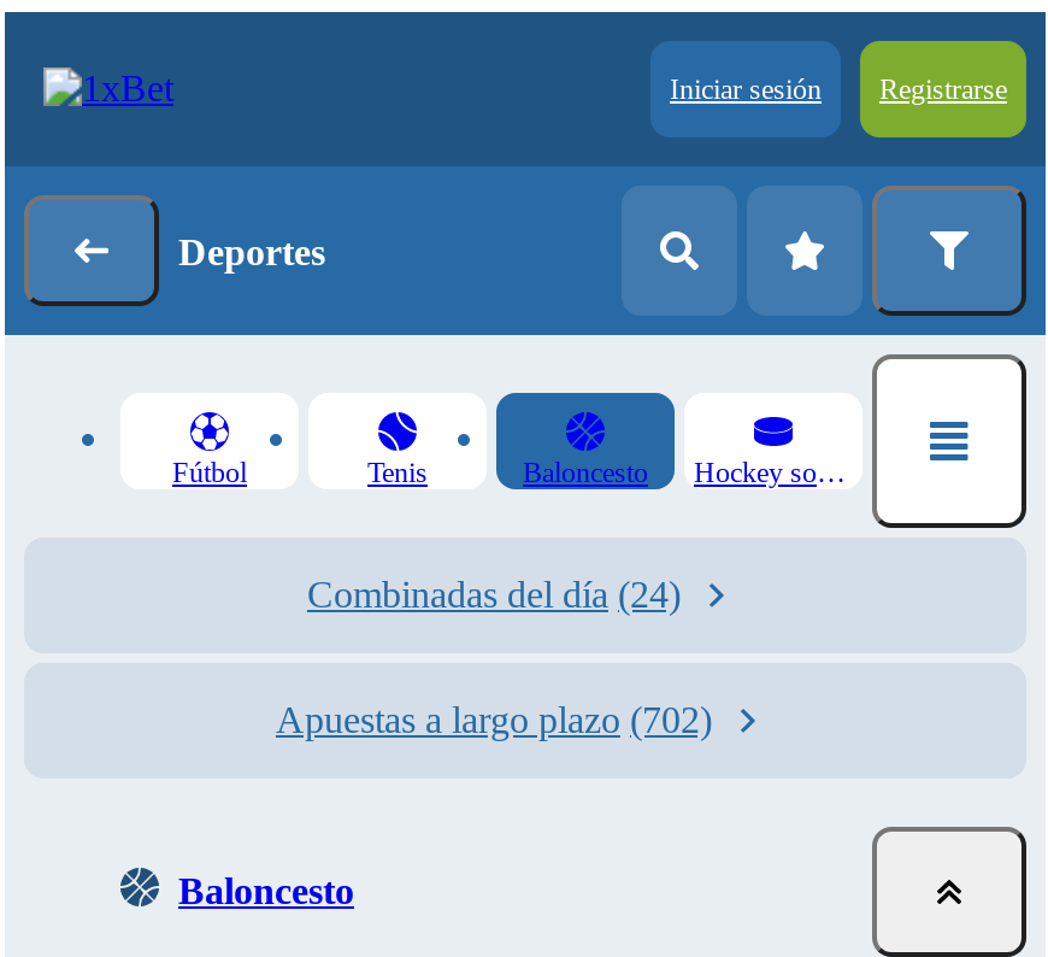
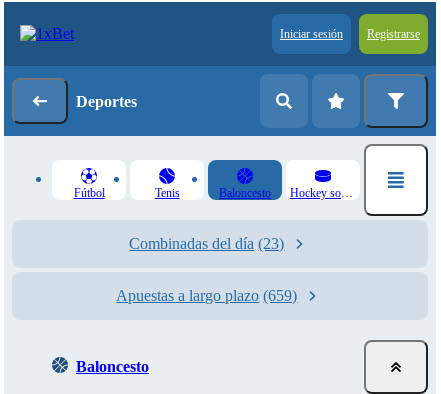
[307,574,681,615] Combinadas del día (24) -> [129,235,284,252] Combinadas del día (23)
[276,699,712,740] Apuestas a largo plazo (702) -> [116,287,297,304] Apuestas a largo plazo (659)

